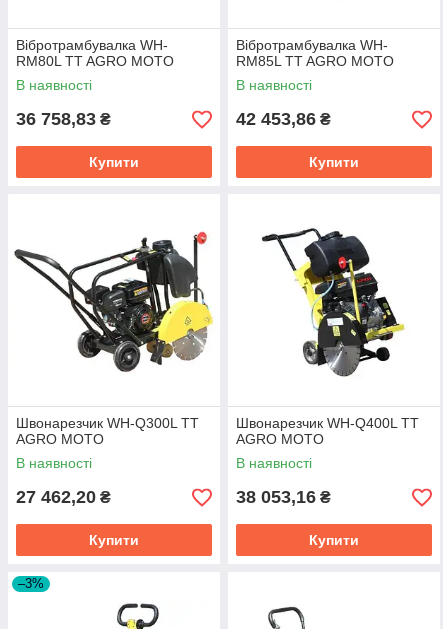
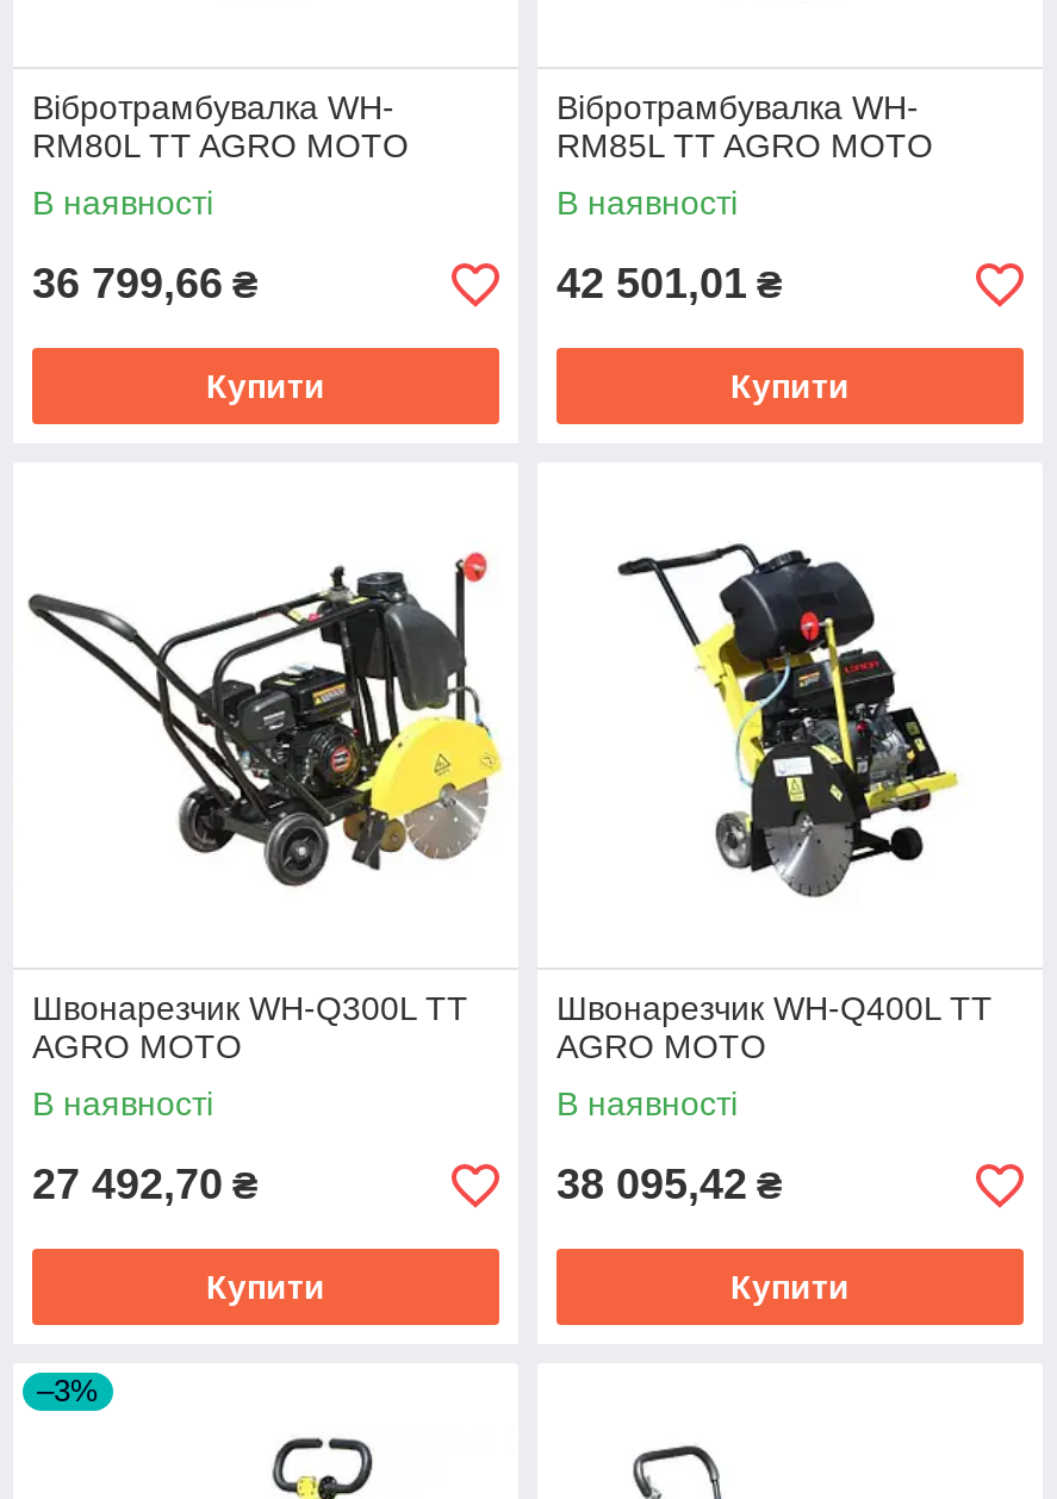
[16,109,111,129] 36 758,83 ₴ -> [32,260,259,308] 36 799,66 ₴
[236,109,331,129] 42 453,86 ₴ -> [557,260,783,308] 42 501,01 ₴
[16,487,111,507] 27 462,20 ₴ -> [32,1161,259,1209] 27 492,70 ₴
[236,487,331,507] 38 053,16 ₴ -> [557,1161,783,1209] 38 095,42 ₴

